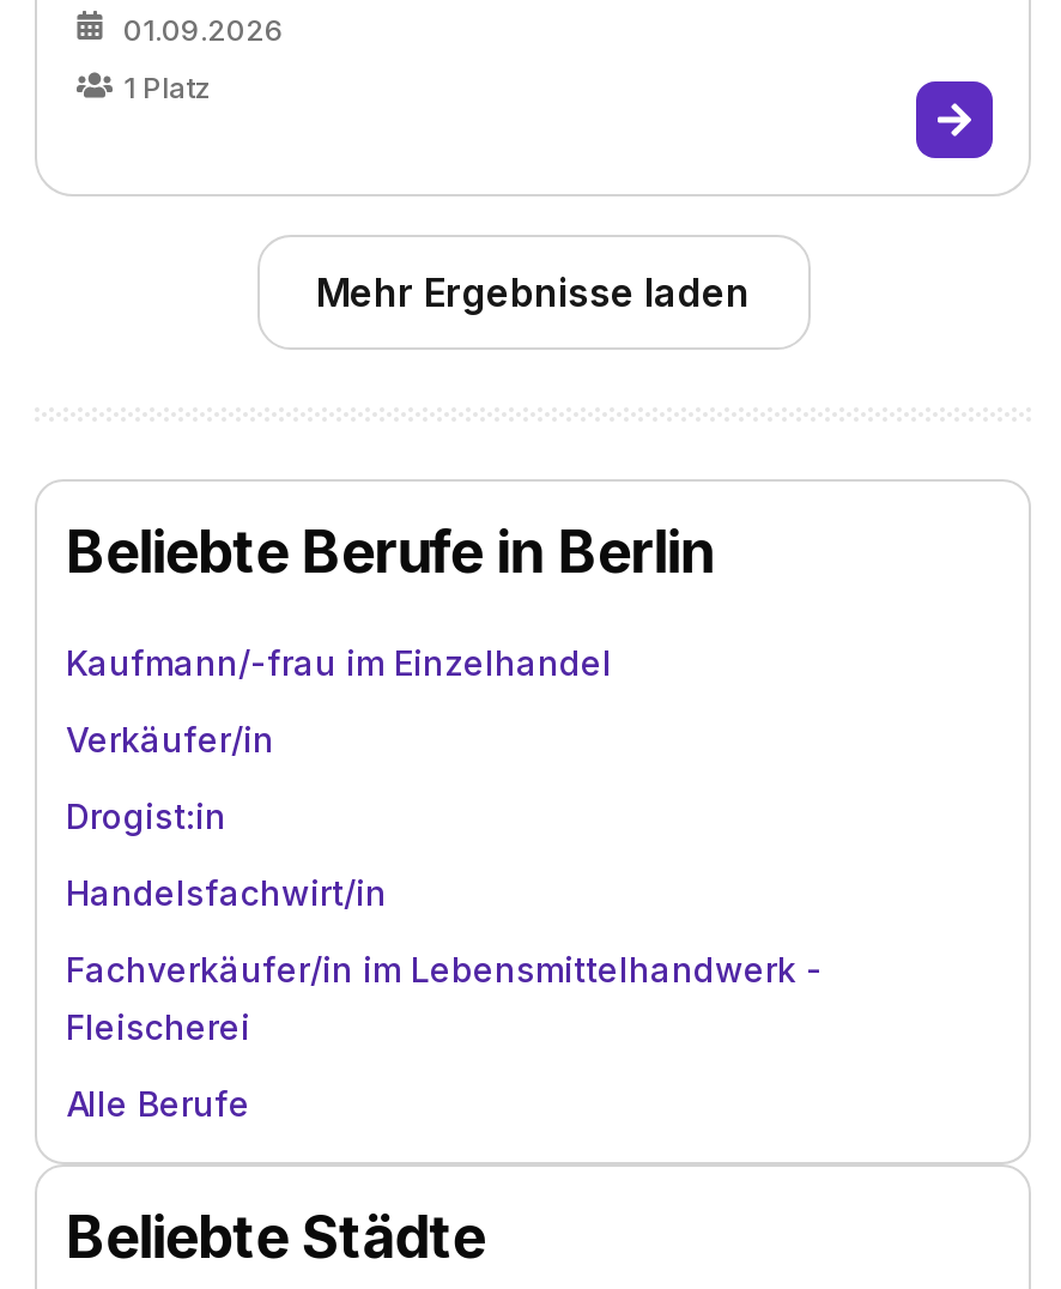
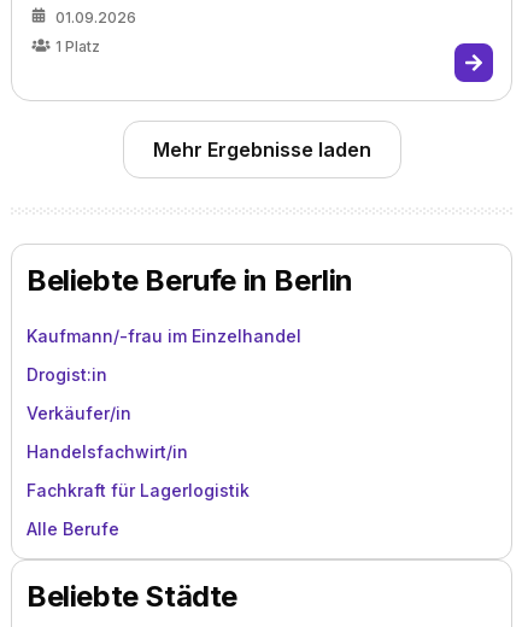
moved [66,719,274,760] -> [27,403,131,423]: Verkäufer/in
[66,949,823,1047] Fachverkäufer/in im Lebensmittelhandwerk - | Fleischerei -> [27,480,250,500] Fachkraft für Lagerlogistik

